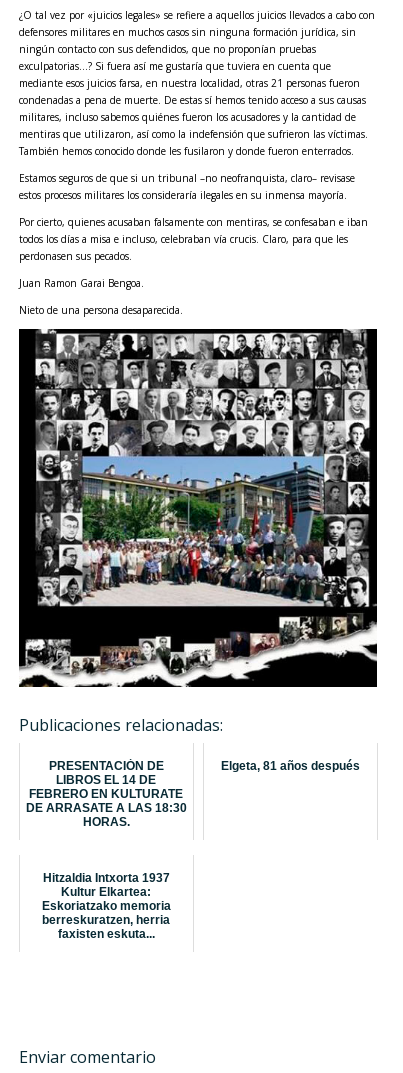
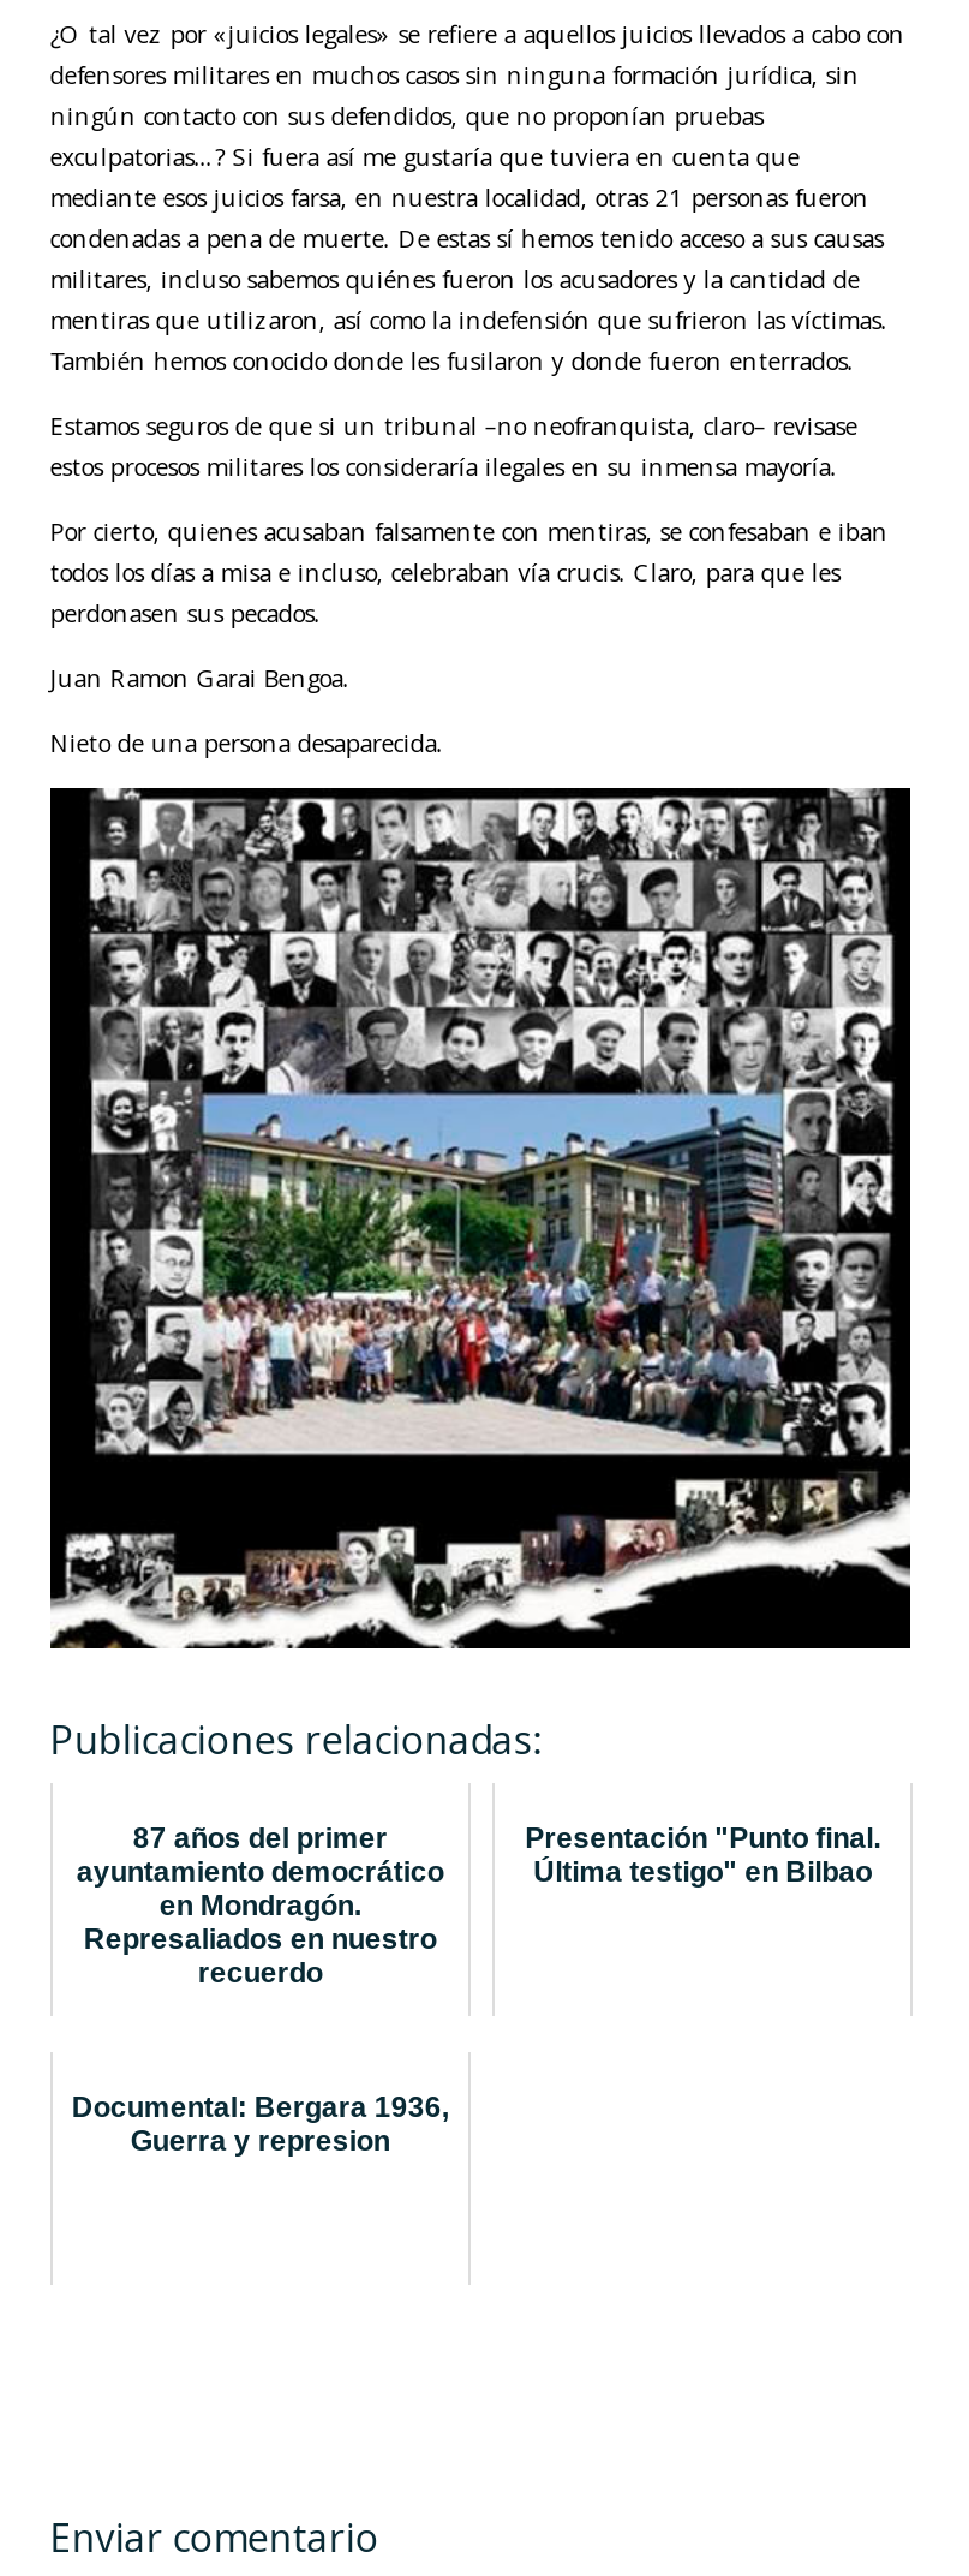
[26,759,187,829] PRESENTACIÓN DE | LIBROS EL 14 DE | FEBRERO EN KULTURATE | DE ARRASATE A LAS 18:30 | HORAS. -> [77,1822,444,1991] 87 años del primer | ayuntamiento democrático | en Mondragón. | Represaliados en nuestro | recuerdo
[221,759,360,773] Elgeta, 81 años después -> [525,1822,880,1890] Presentación "Punto final. | Última testigo" en Bilbao
[42,871,171,941] Hitzaldia Intxorta 1937 | Kultur Elkartea: | Eskoriatzako memoria | berreskuratzen, herria | faxisten eskuta... -> [72,2092,449,2159] Documental: Bergara 1936, | Guerra y represion

